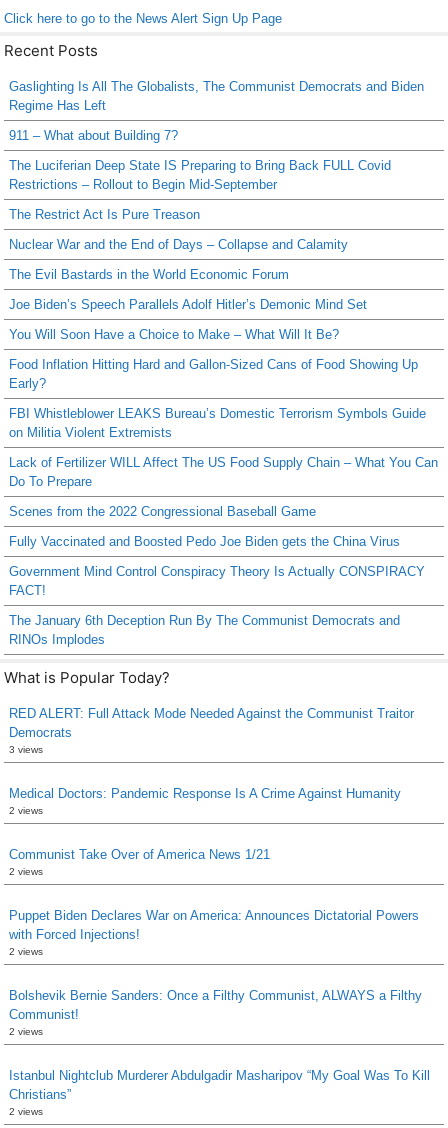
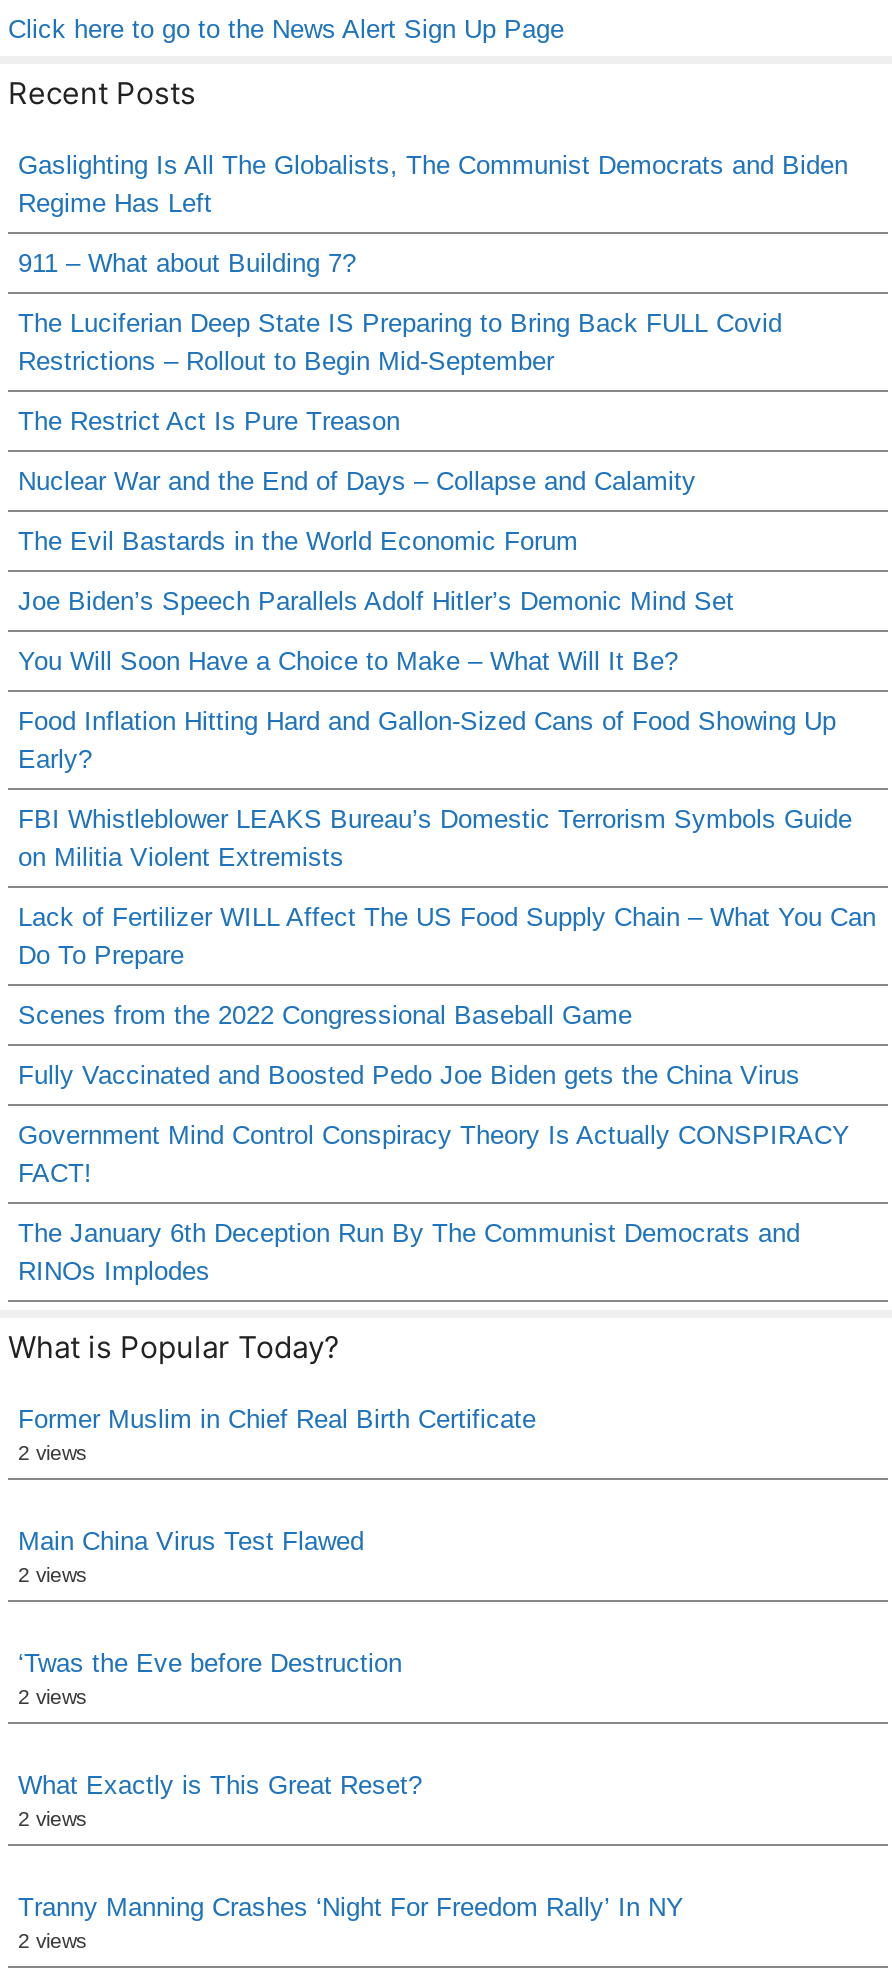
[9,706,414,801] RED ALERT: Full Attack Mode Needed Against the Communist Traitor | Democrats | 3 views | Medical Doctors: Pandemic Response Is A Crime Against Humanity -> [18,1403,536,1433] Former Muslim in Chief Real Birth Certificate
[9,847,270,862] Communist Take Over of America News 1/21 -> [18,1525,364,1555] Main China Virus Test Flawed
[9,908,419,942] Puppet Biden Declares War on America: Announces Dictatorial Powers | with Forced Injections! -> [18,1647,402,1677] ‘Twas the Eve before Destruction
[9,988,422,1022] Bolshevik Bernie Sanders: Once a Filthy Communist, ALWAYS a Filthy | Communist! -> [18,1769,422,1799] What Exactly is This Great Reset?
[9,1068,430,1102] Istanbul Nightclub Murderer Abdulgadir Masharipov “My Goal Was To Kill | Christians” -> [18,1891,684,1921] Tranny Manning Crashes ‘Night For Freedom Rally’ In NY

